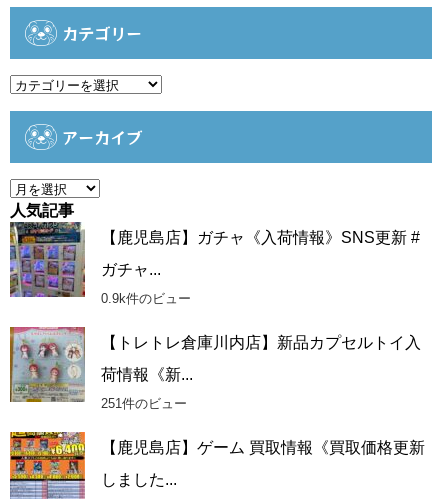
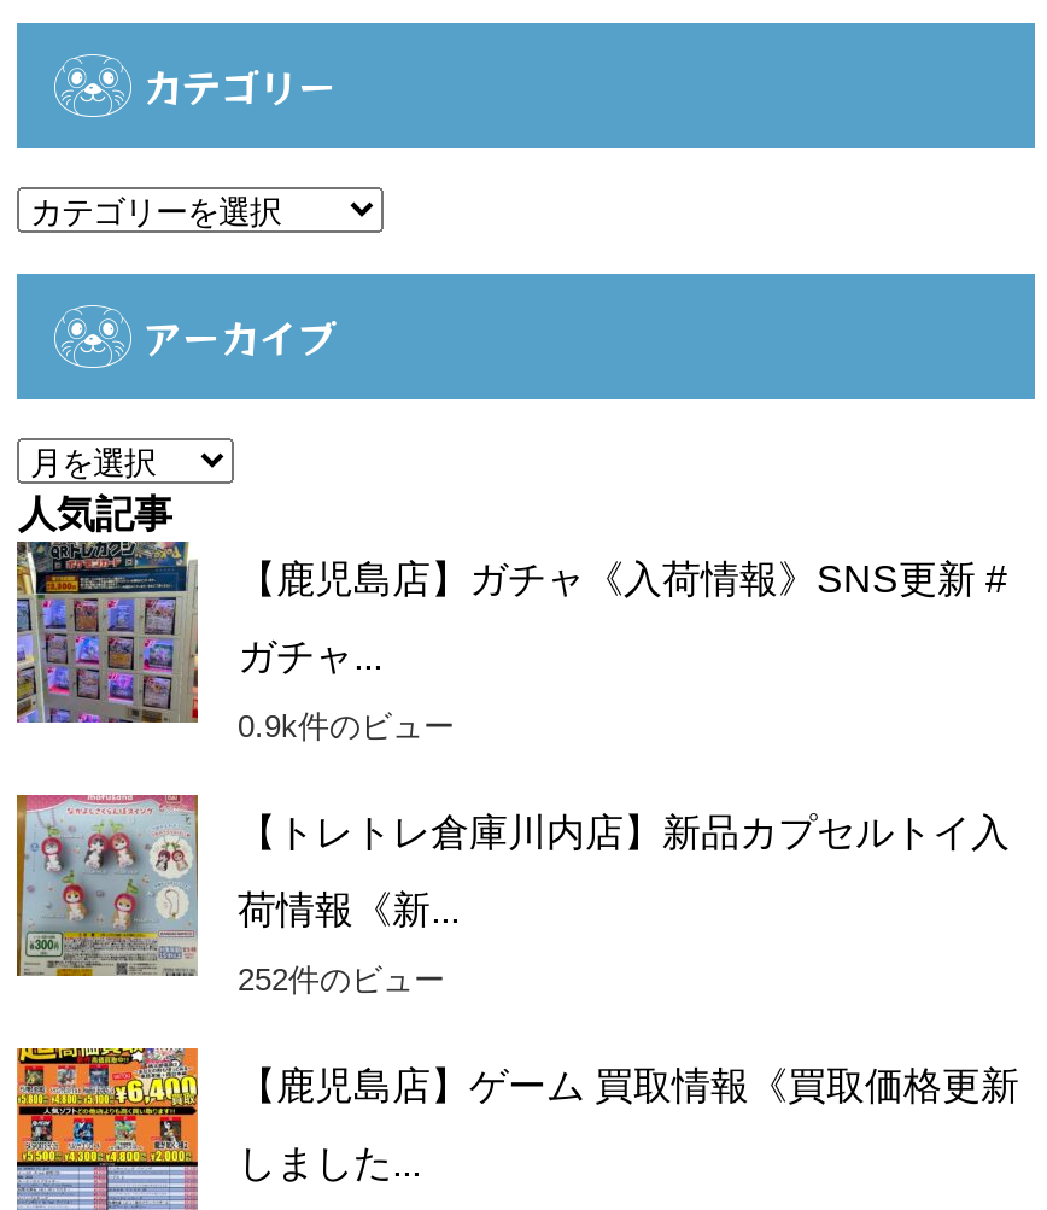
[101,396,187,411] 251件のビュー -> [237,962,445,998] 252件のビュー

